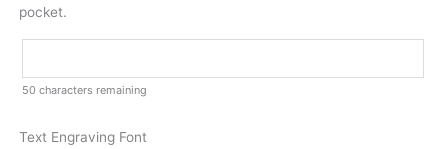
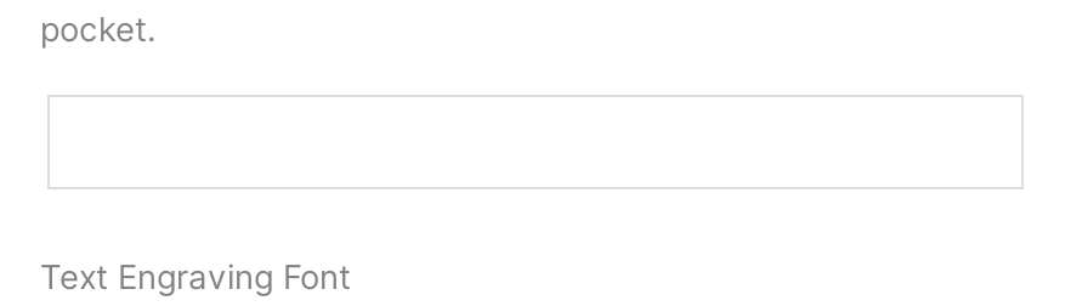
[22,83,147,97] 50 characters remaining -> none

